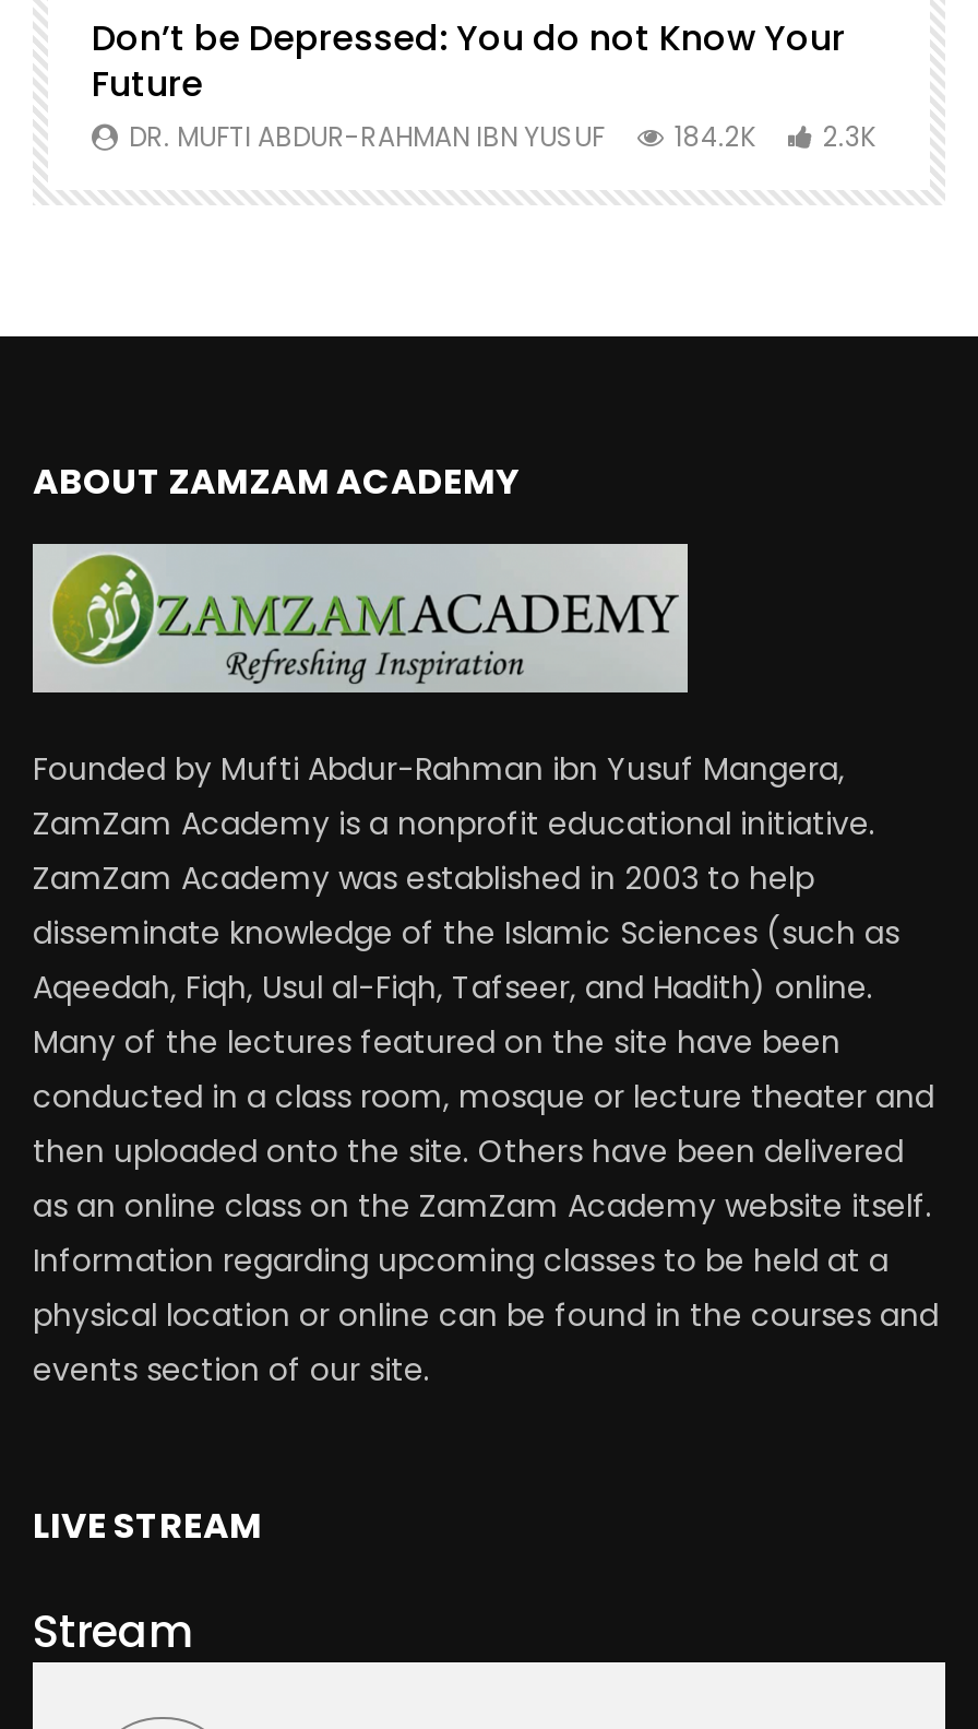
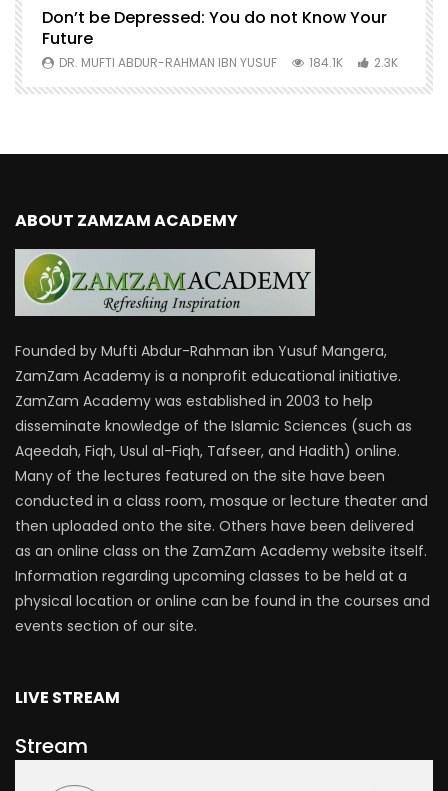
[129,118,875,155] DR. MUFTI ABDUR-RAHMAN IBN YUSUF 184.2K 2.3K -> [59,54,398,71] DR. MUFTI ABDUR-RAHMAN IBN YUSUF 184.1K 2.3K

